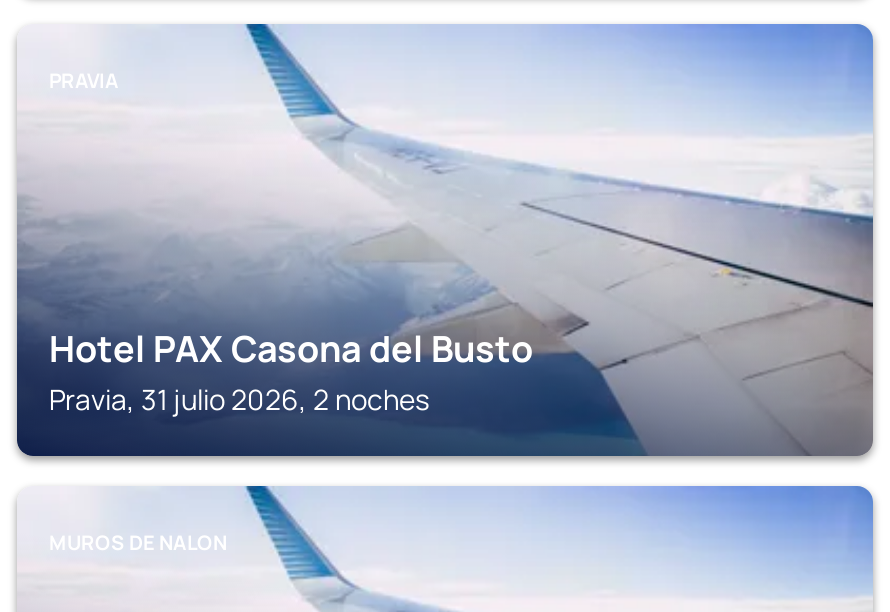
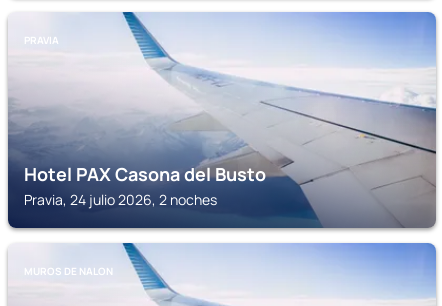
[49,380,429,418] Pravia, 31 julio 2026, 2 noches -> [24,190,217,209] Pravia, 24 julio 2026, 2 noches

